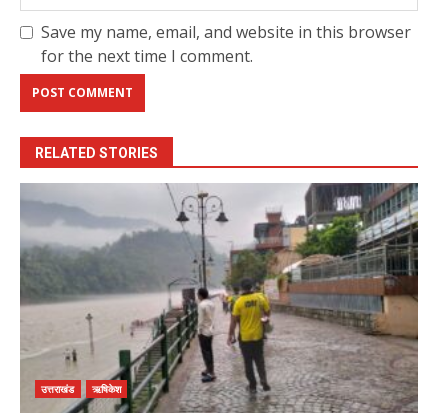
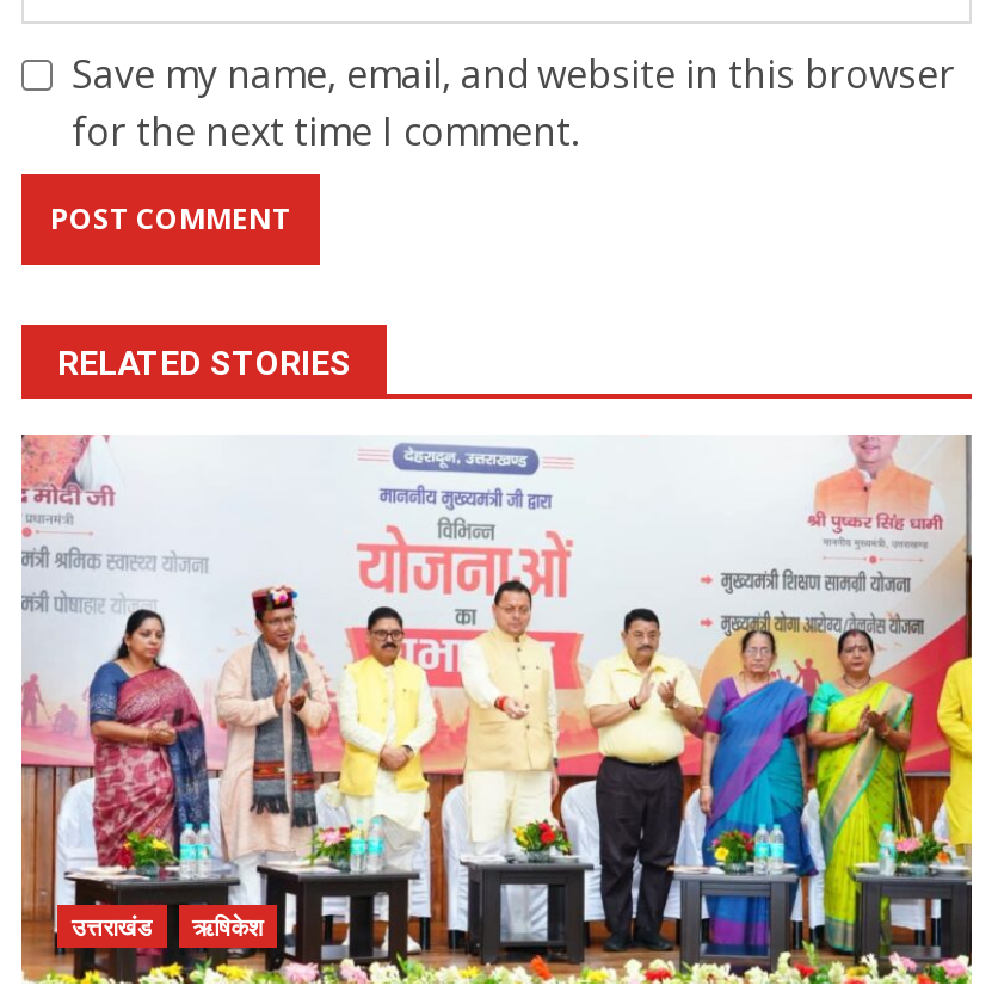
[19,182,419,414] [image] -> [19,435,974,986] [image]

